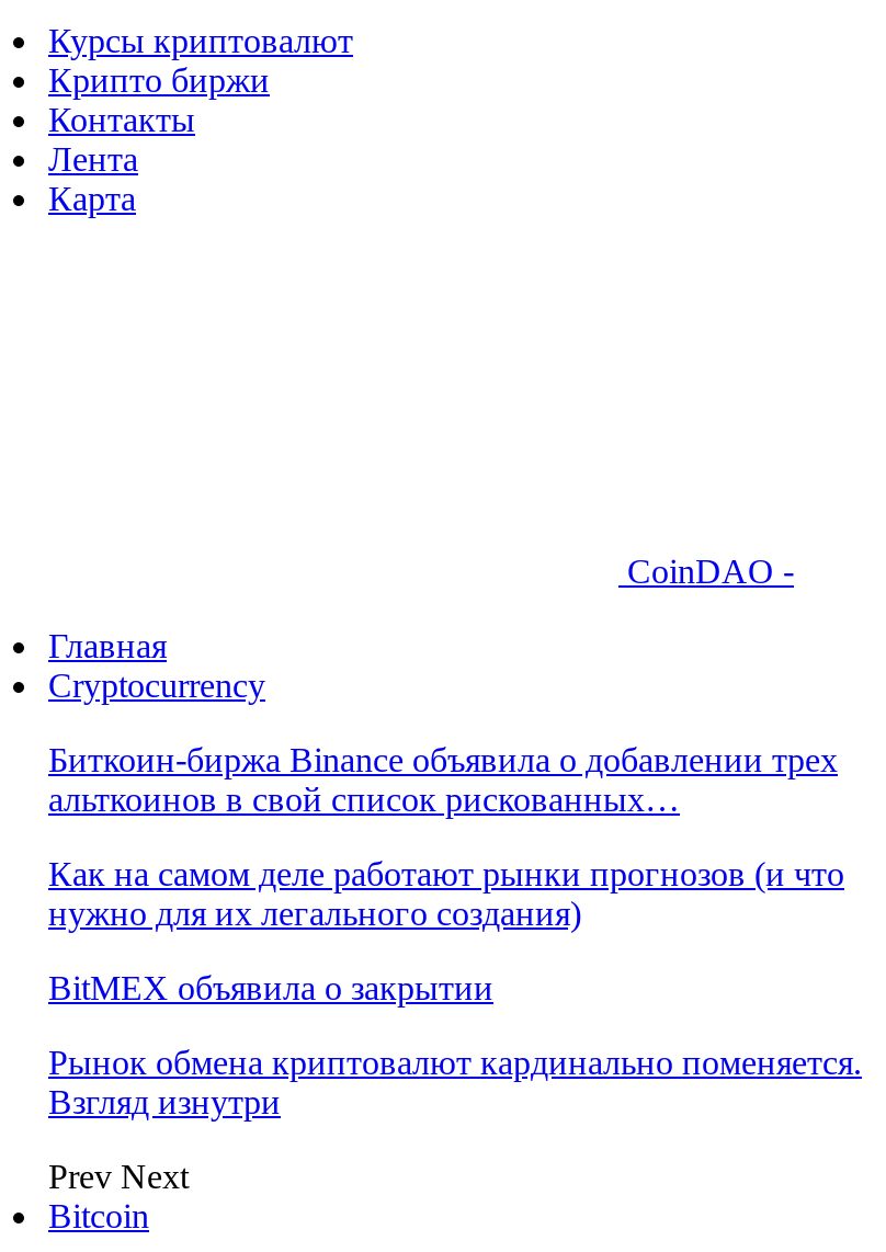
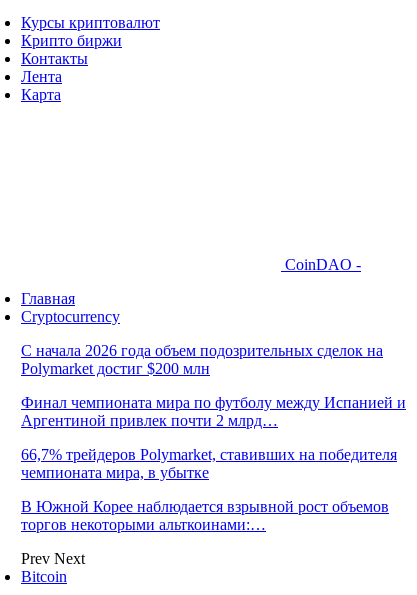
[48,741,838,818] Биткоин-биржа Binance объявила о добавлении трех | альткоинов в свой список рискованных… -> [21,342,383,377] С начала 2026 года объем подозрительных сделок на | Polymarket достиг $200 млн
[48,855,844,932] Как на самом деле работают рынки прогнозов (и что | нужно для их легального создания) -> [21,394,406,429] Финал чемпионата мира по футболу между Испанией и | Аргентиной привлек почти 2 млрд…
[48,969,493,1006] BitMEX объявила о закрытии -> [21,446,397,481] 66,7% трейдеров Polymarket, ставивших на победителя | чемпионата мира, в убытке
[48,1044,862,1120] Рынок обмена криптовалют кардинально поменяется. | Взгляд изнутри -> [21,498,389,533] В Южной Корее наблюдается взрывной рост объемов | торгов некоторыми альткоинами:…

